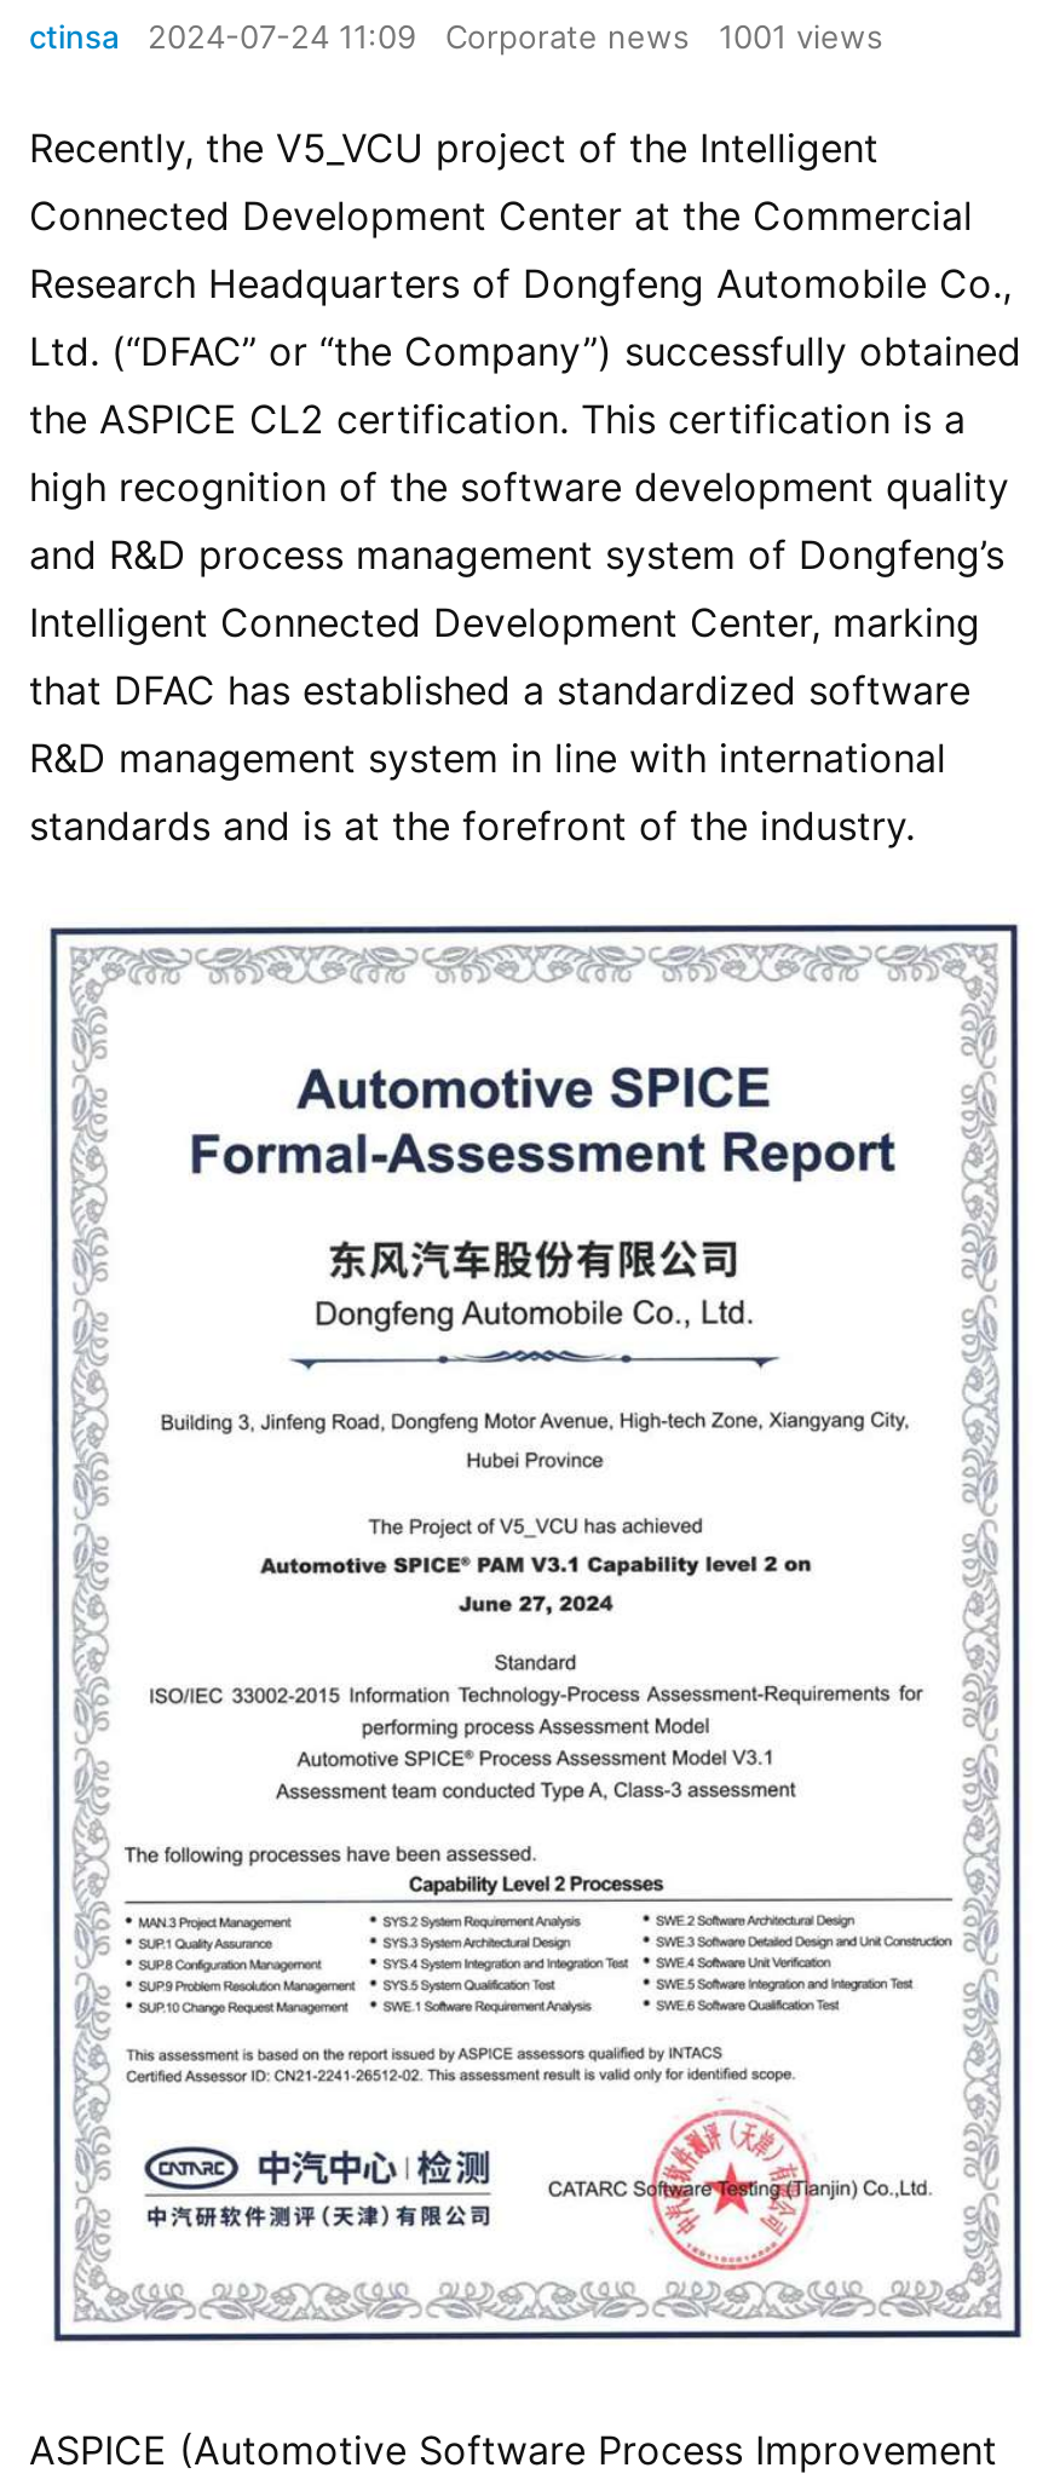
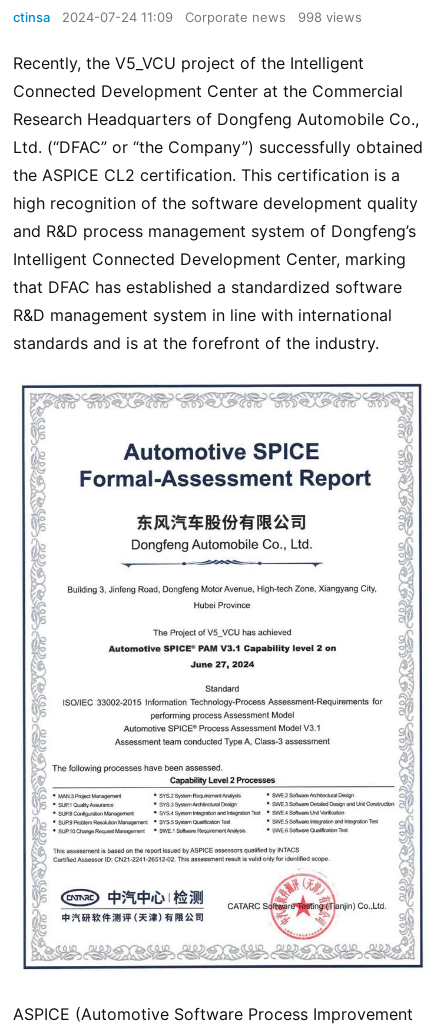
[29,17,883,56] ctinsa 2024-07-24 11:09 Corporate news 1001 views -> [13,9,362,25] ctinsa 2024-07-24 11:09 Corporate news 998 views

